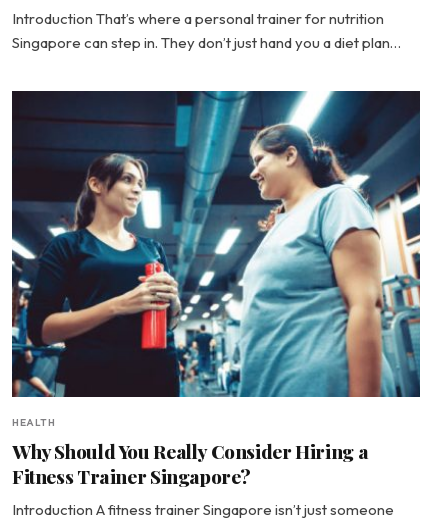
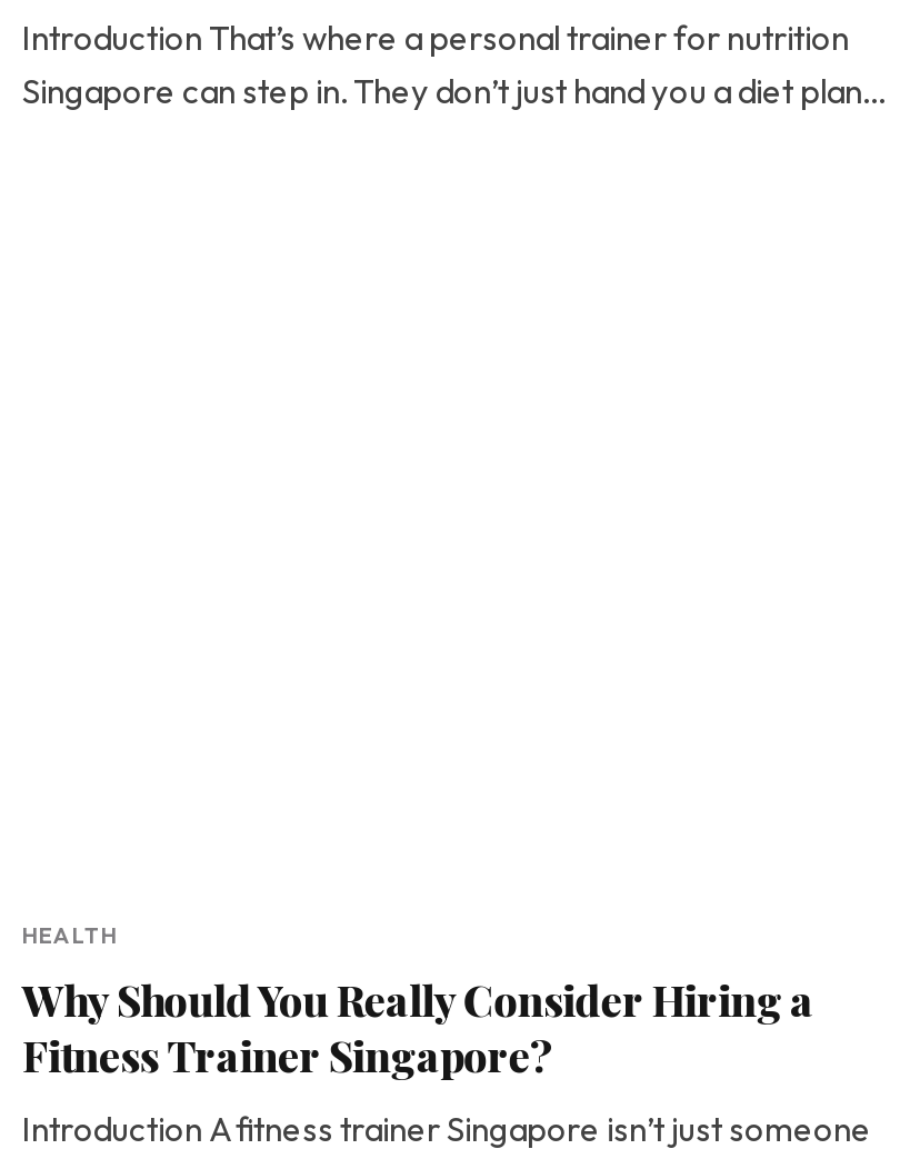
[11,90,421,398] [image] -> none

